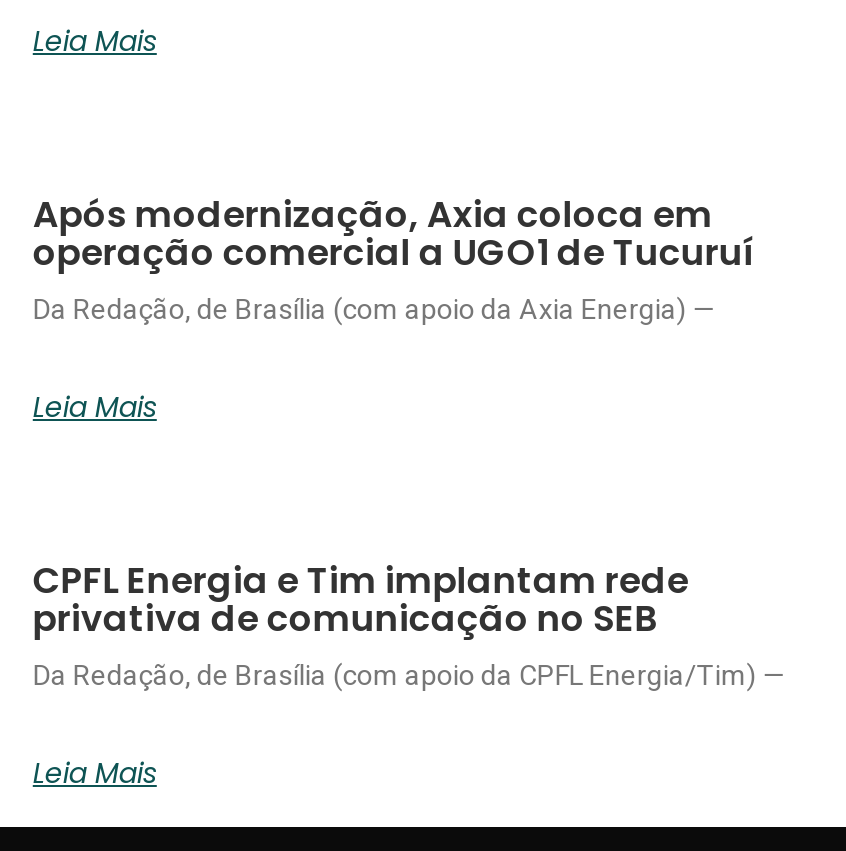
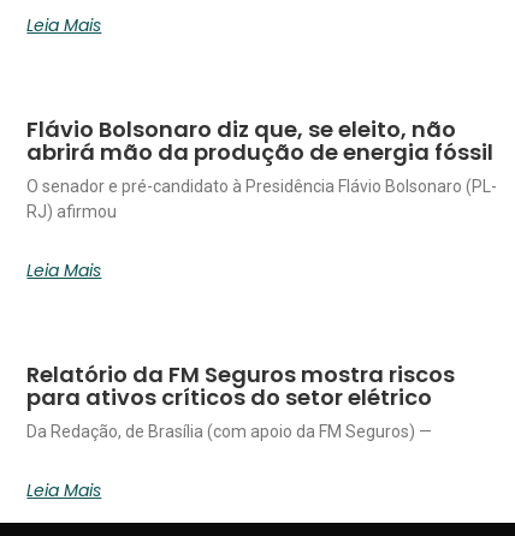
[33,189,755,325] Após modernização, Axia coloca em | operação comercial a UGO1 de Tucuruí | Da Redação, de Brasília (com apoio da Axia Energia) — -> [27,114,497,221] Flávio Bolsonaro diz que, se eleito, não | abrirá mão da produção de energia fóssil | O senador e pré-candidato à Presidência Flávio Bolsonaro (PL- | RJ) afirmou
[33,555,785,691] CPFL Energia e Tim implantam rede | privativa de comunicação no SEB | Da Redação, de Brasília (com apoio da CPFL Energia/Tim) — -> [27,359,455,441] Relatório da FM Seguros mostra riscos | para ativos críticos do setor elétrico | Da Redação, de Brasília (com apoio da FM Seguros) —

